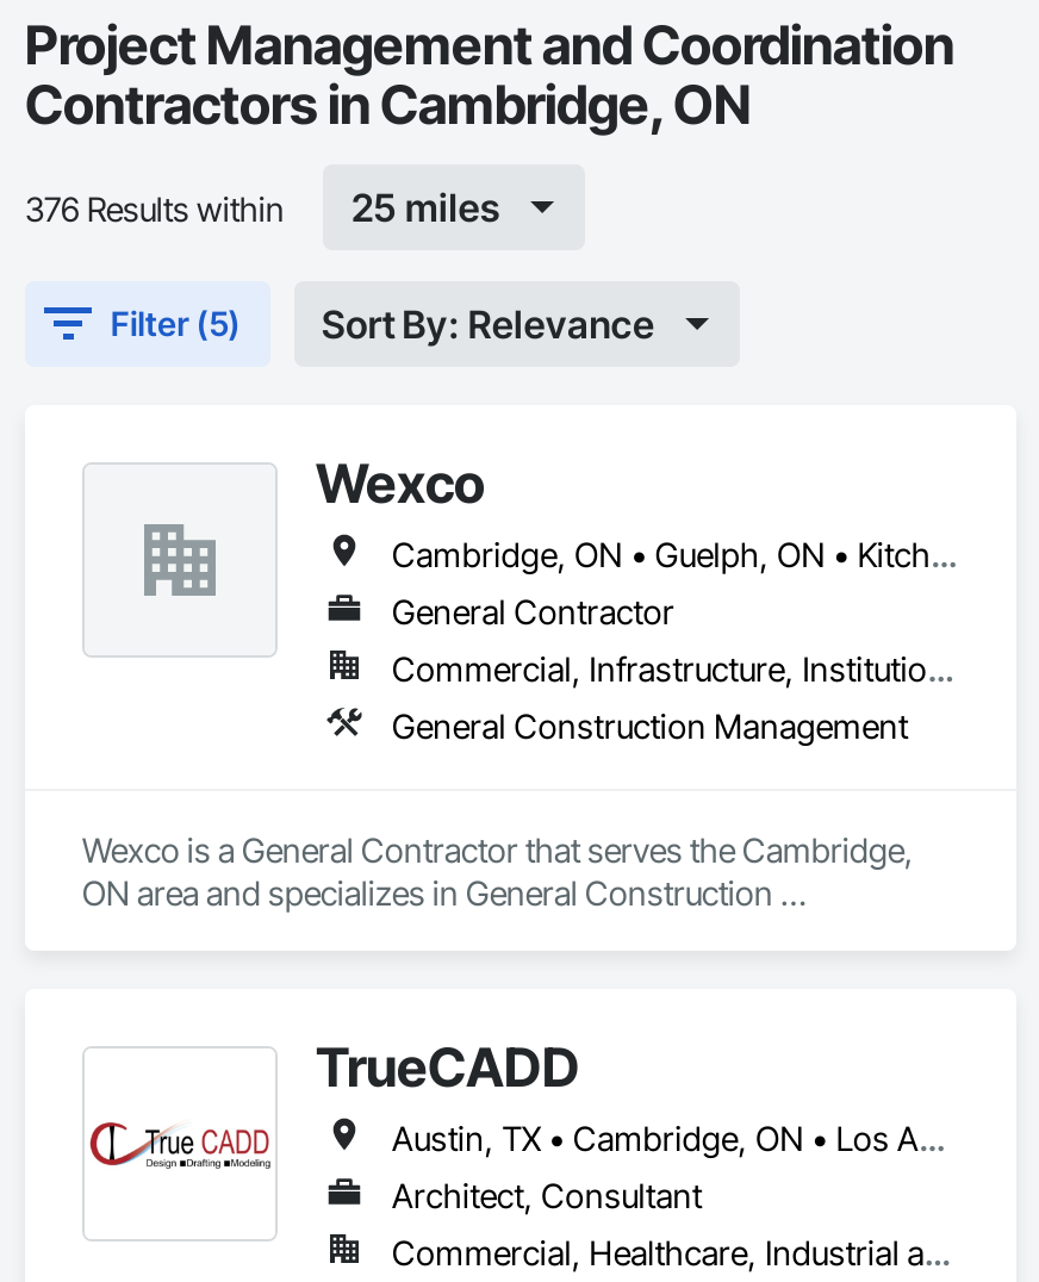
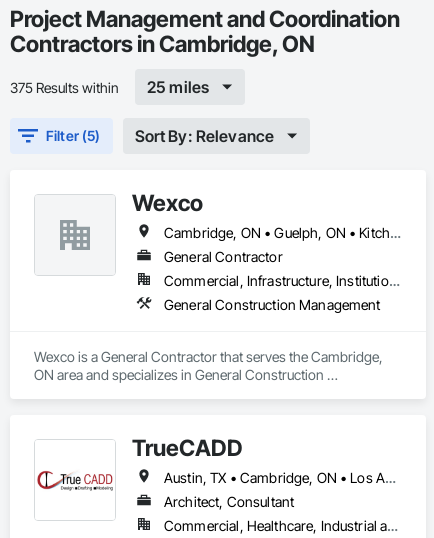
[25,187,285,228] 376 Results within -> [10,78,119,95] 375 Results within

